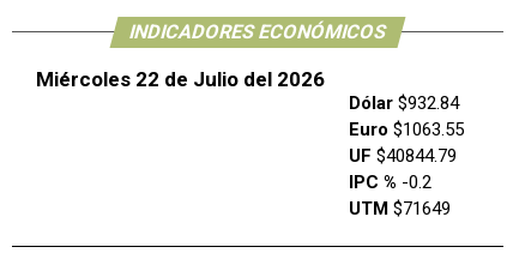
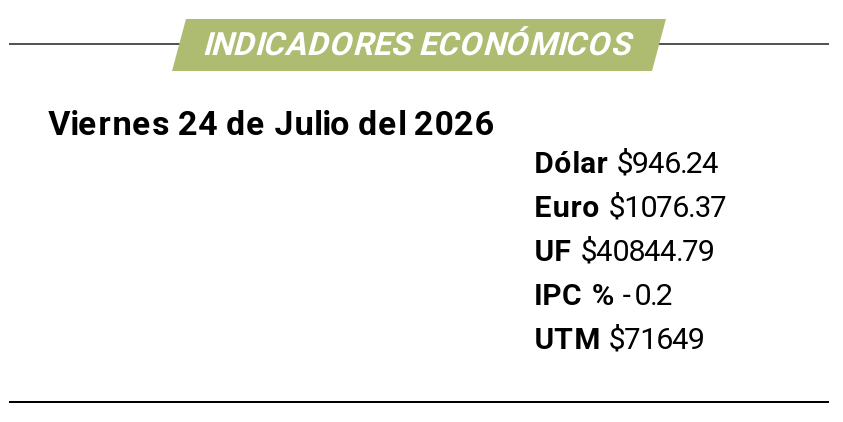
[36,67,324,91] Miércoles 22 de Julio del 2026 -> [48,103,494,143] Viernes 24 de Julio del 2026
[348,92,459,114] Dólar $932.84 -> [534,145,718,181] Dólar $946.24
[348,119,463,140] Euro $1063.55 -> [534,189,726,225] Euro $1076.37

